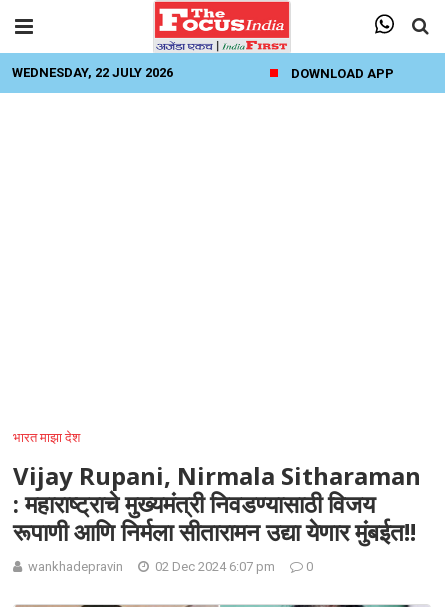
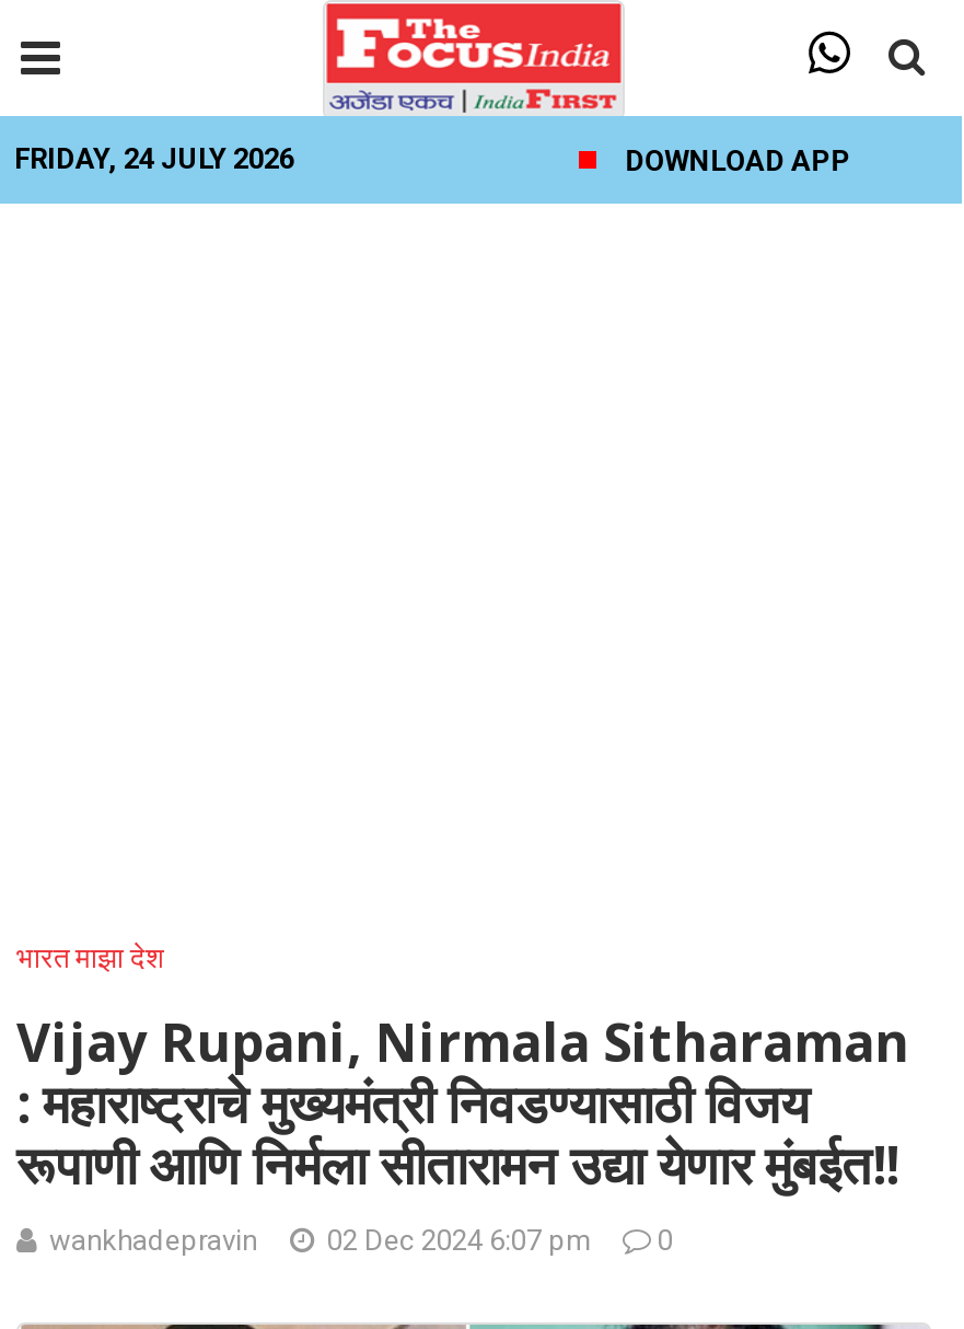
[12,65,173,80] WEDNESDAY, 22 JULY 2026 -> [14,142,294,175] FRIDAY, 24 JULY 2026

